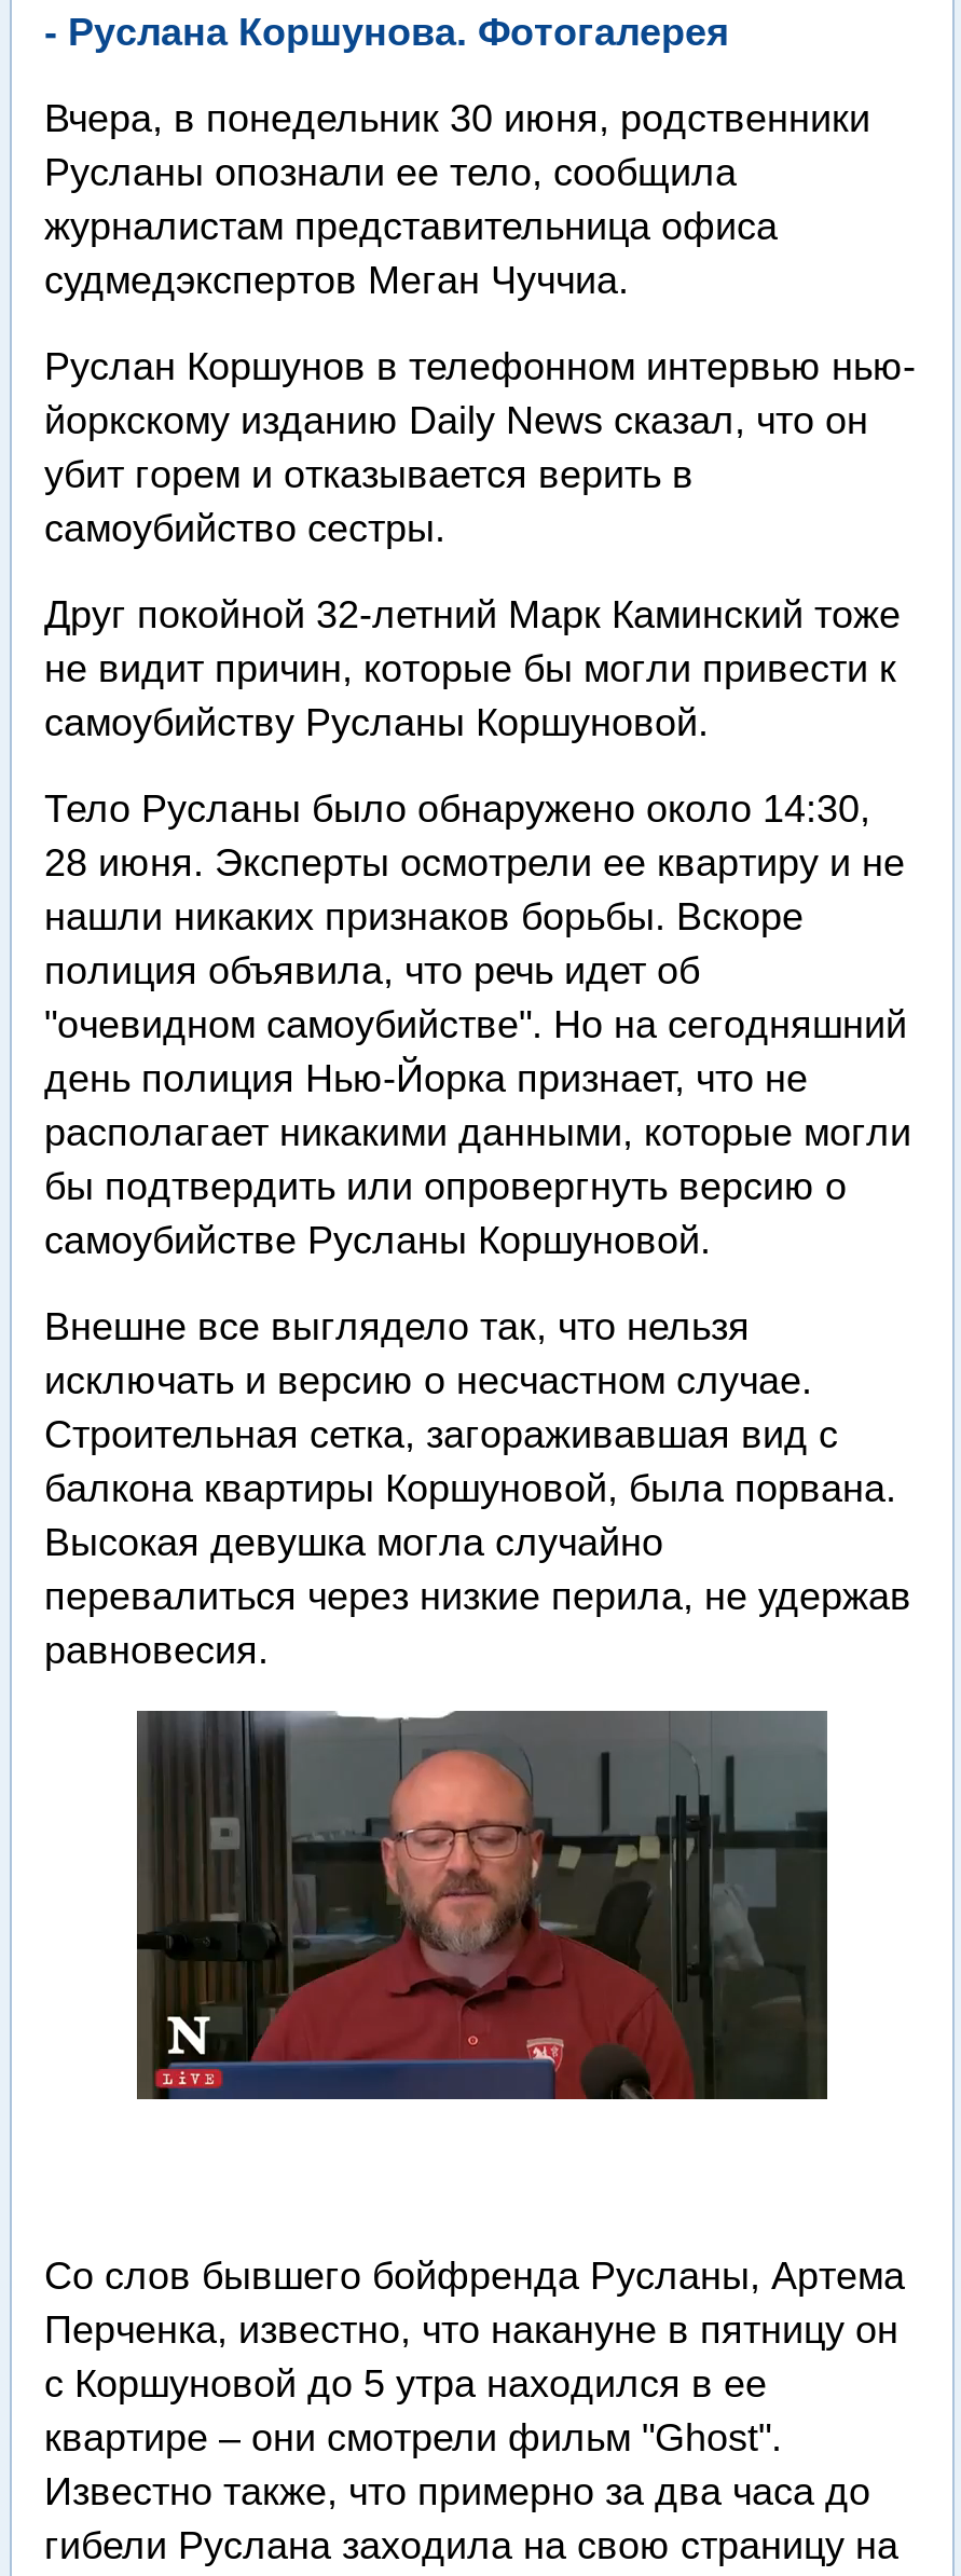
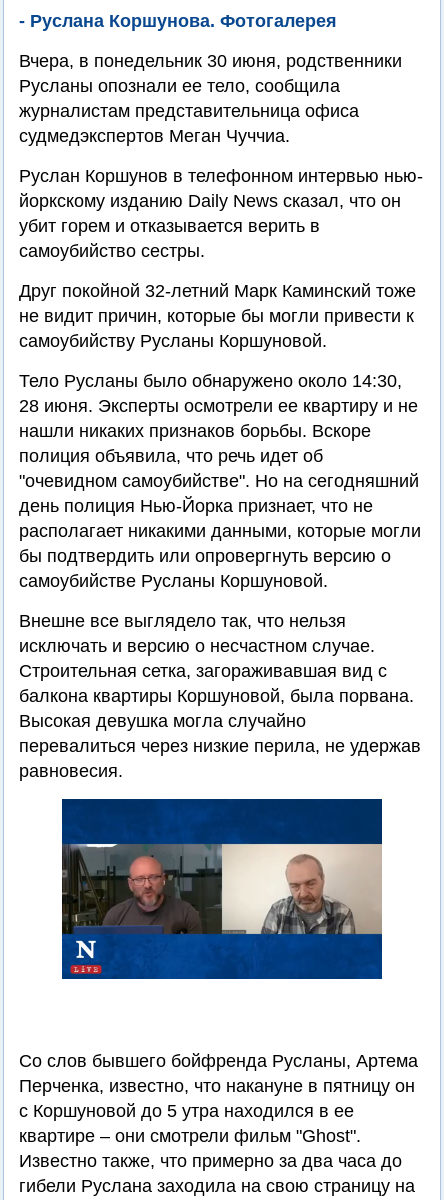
[137,1709,829,2101] [image] -> [62,798,383,980] [image]

